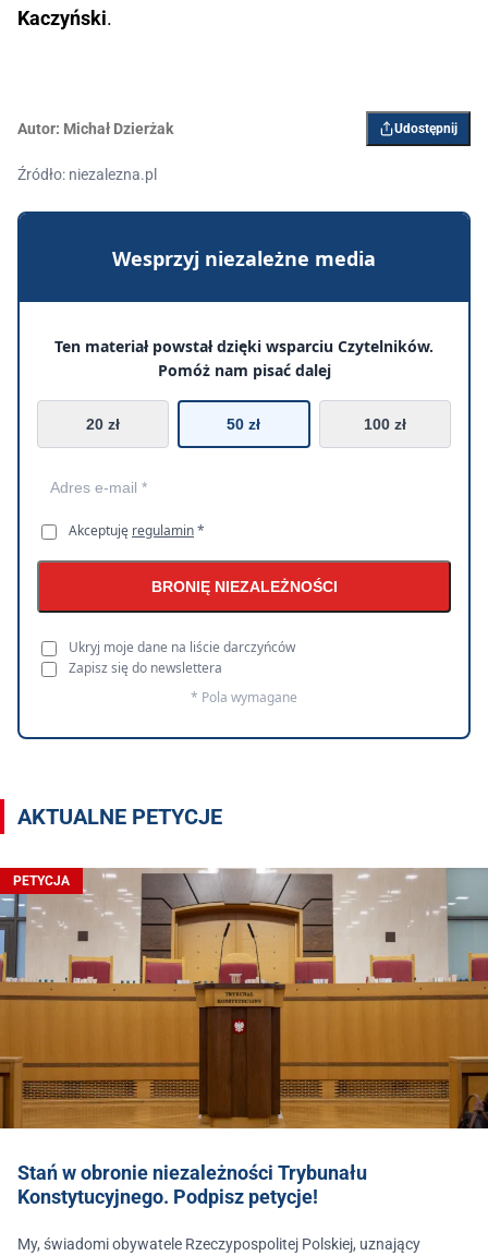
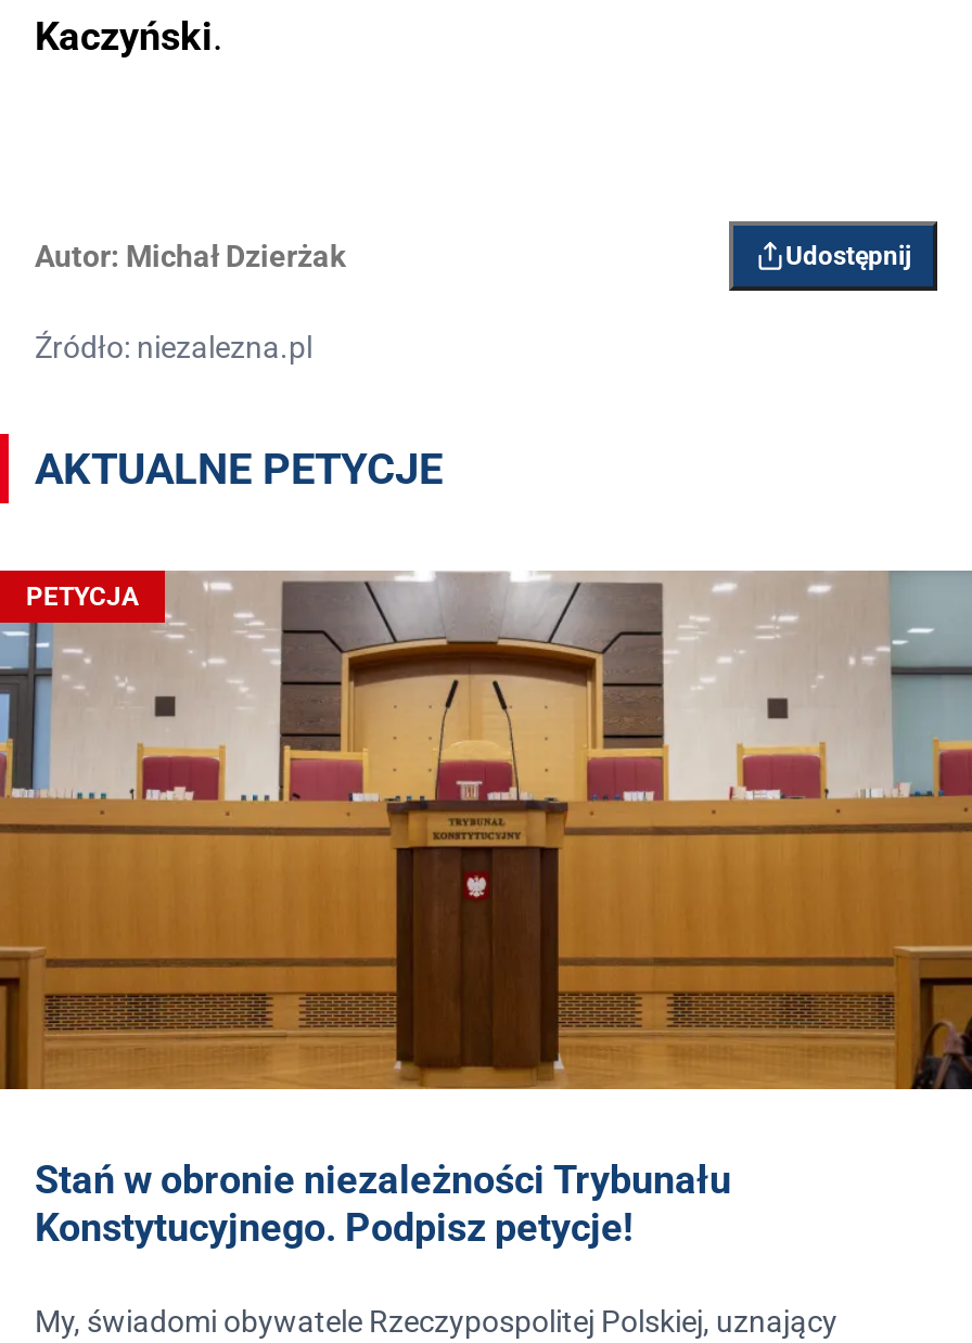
[16,210,472,740] [image] | Wesprzyj niezależne media | Ten materiał powstał dzięki wsparciu Czytelników. | Pomóż nam pisać dalej | 20 zł | 50 zł | 100 zł -> none
[69,522,337,707] Akceptuję regulamin * | BRONIĘ NIEZALEŻNOŚCI | Ukryj moje dane na liście darczyńców | Zapisz się do newslettera | * Pola wymagane -> none

